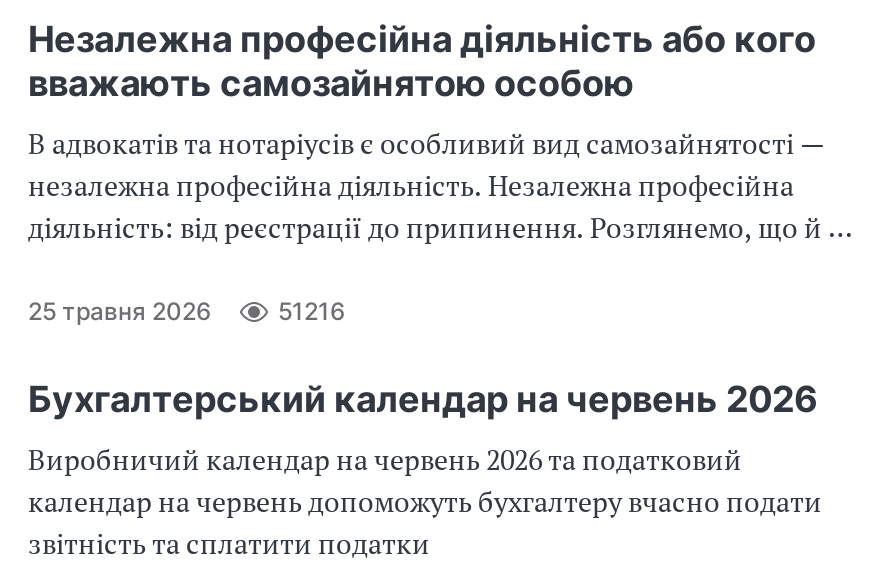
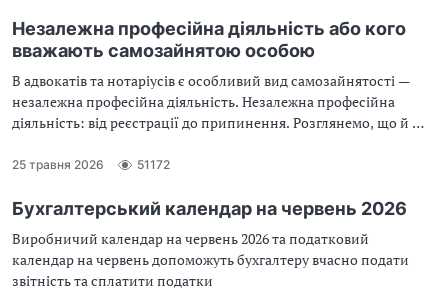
[278,296,346,326] 51216 -> [137,157,170,172] 51172

